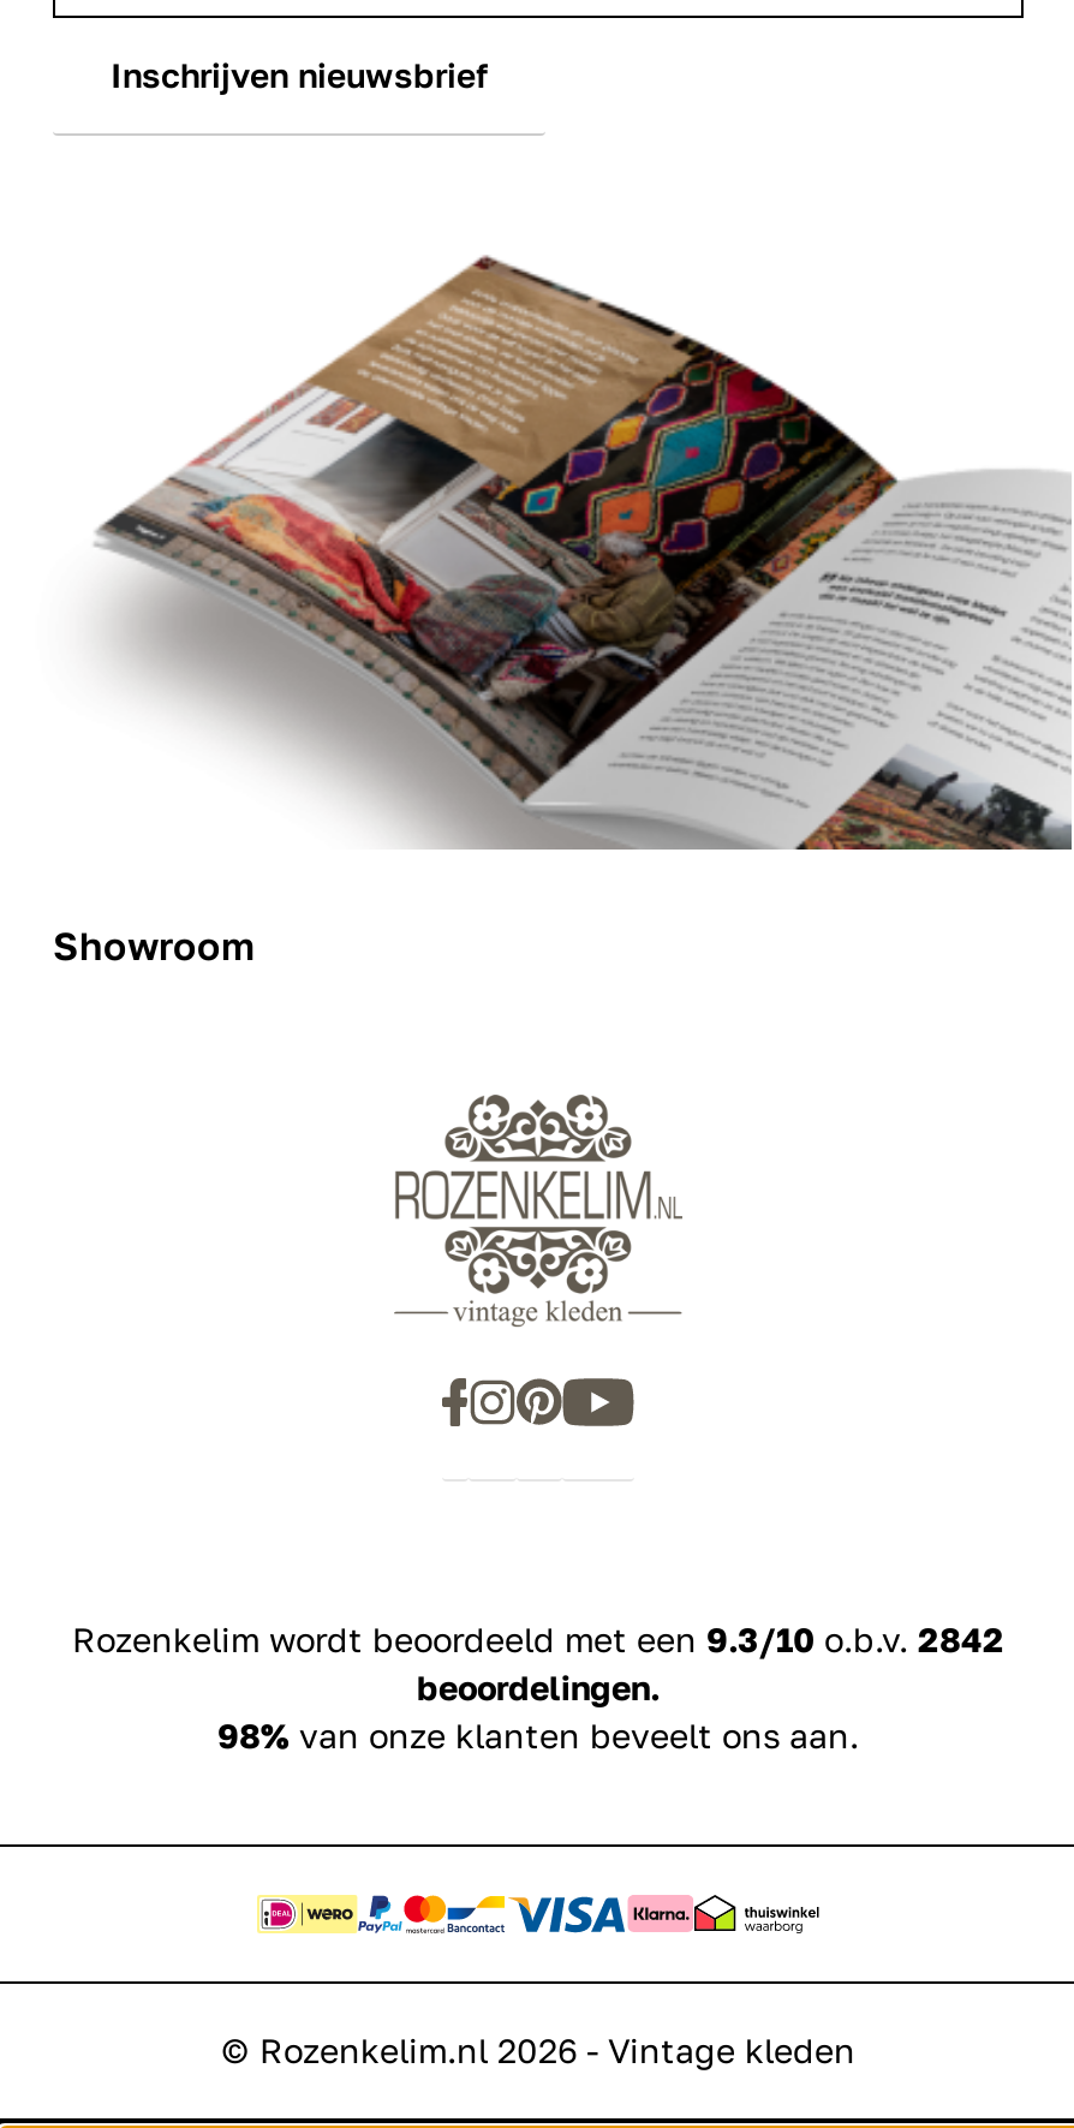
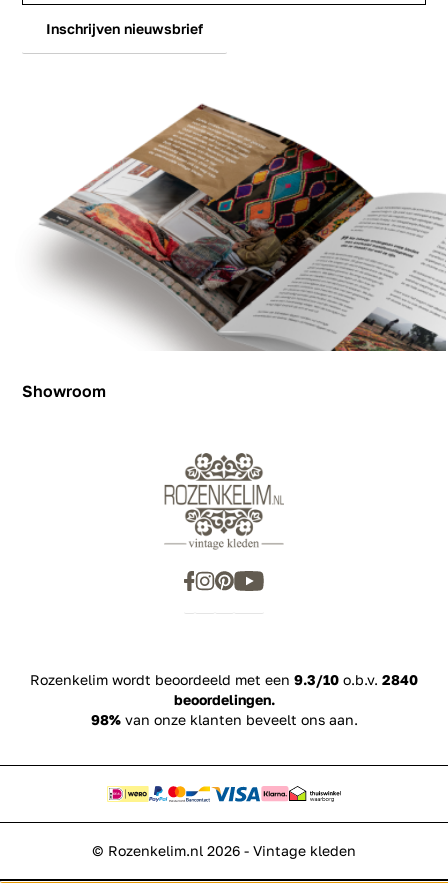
[72,1618,1004,1659] Rozenkelim wordt beoordeeld met een 9.3/10 o.b.v. 2842 -> [30,671,418,688] Rozenkelim wordt beoordeeld met een 9.3/10 o.b.v. 2840

